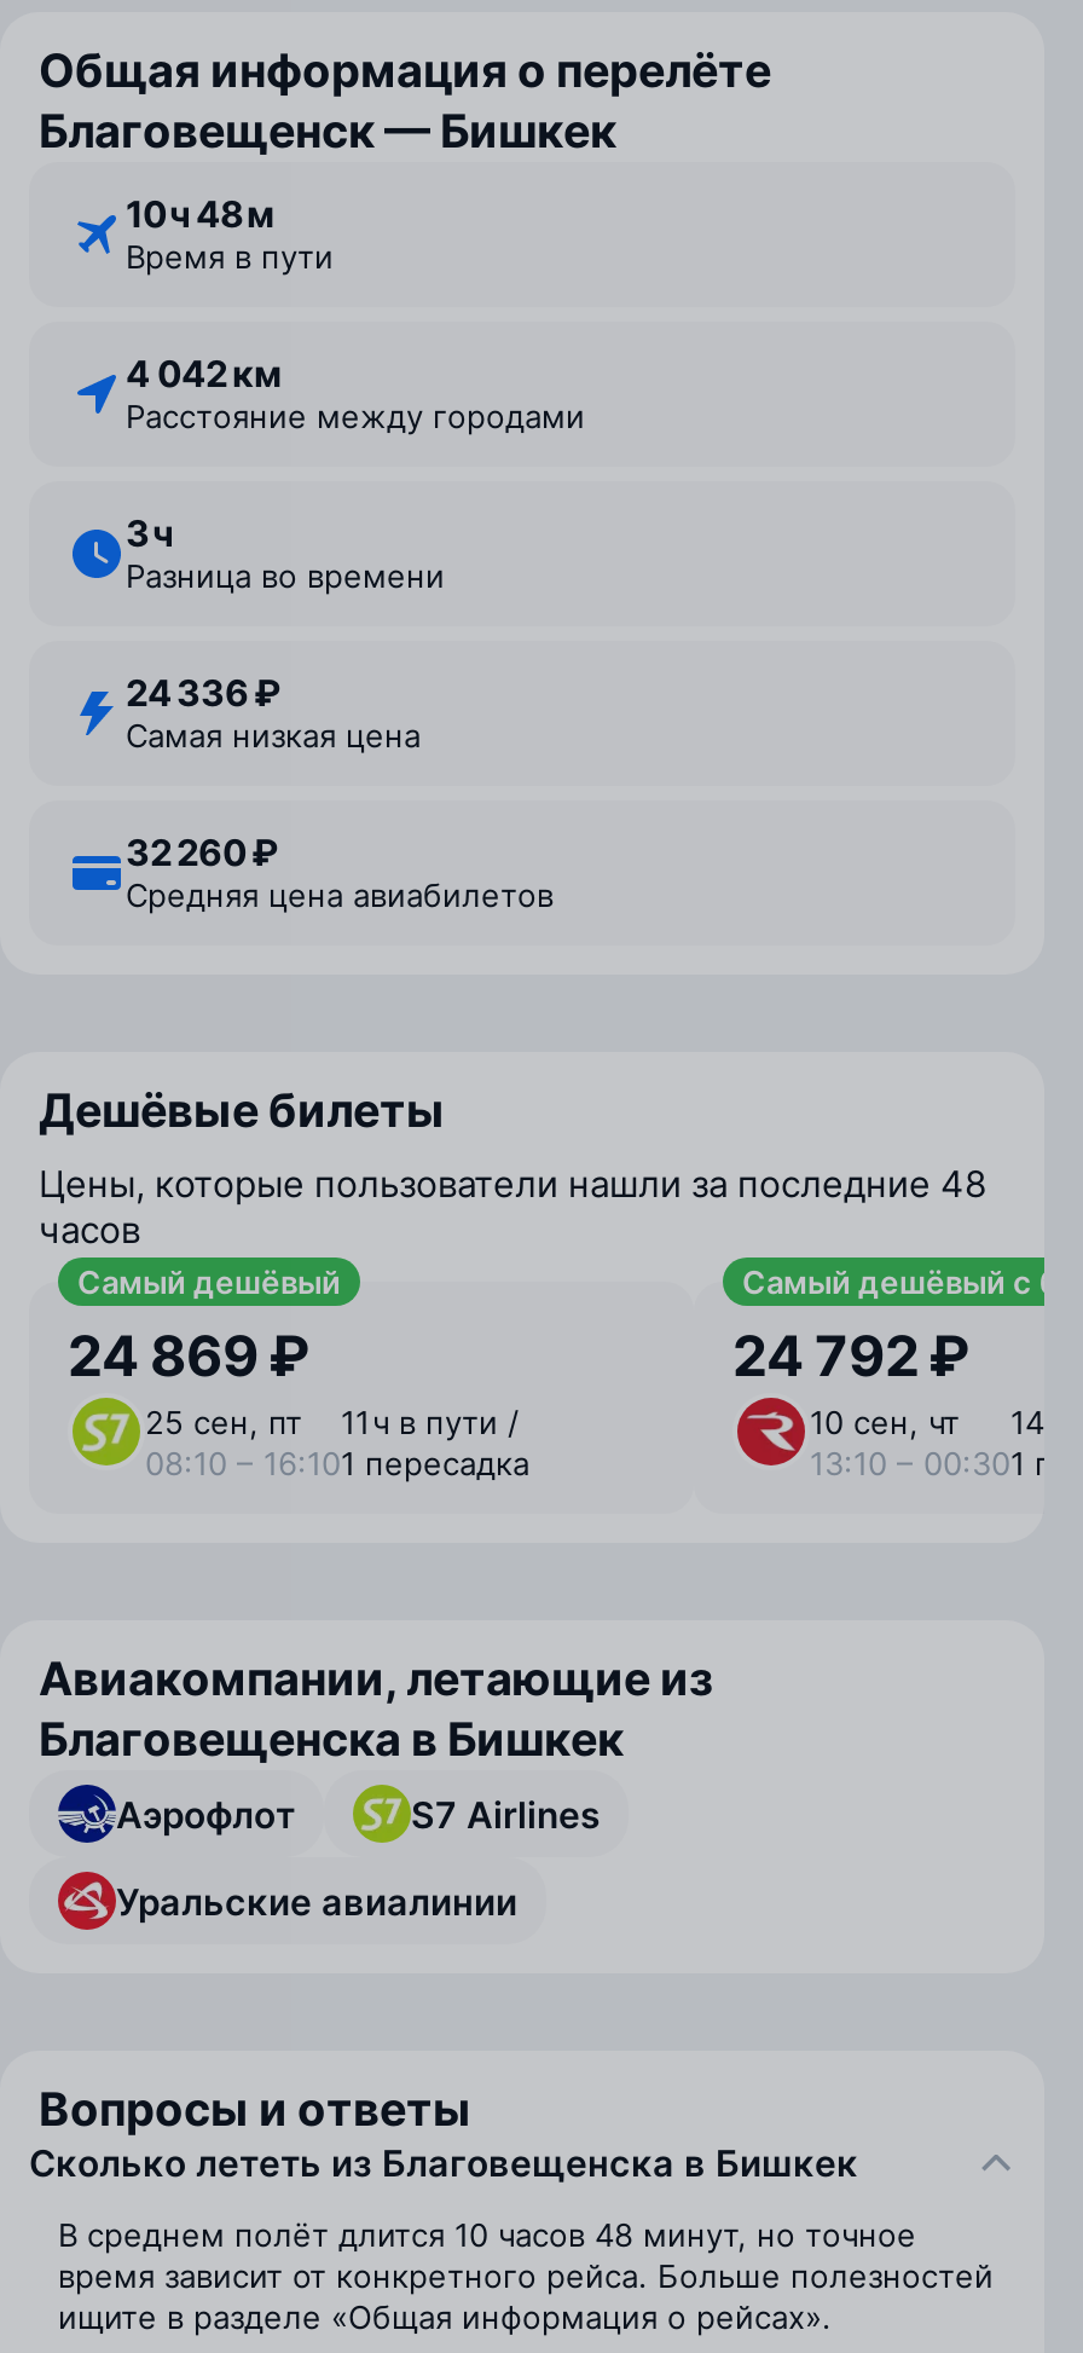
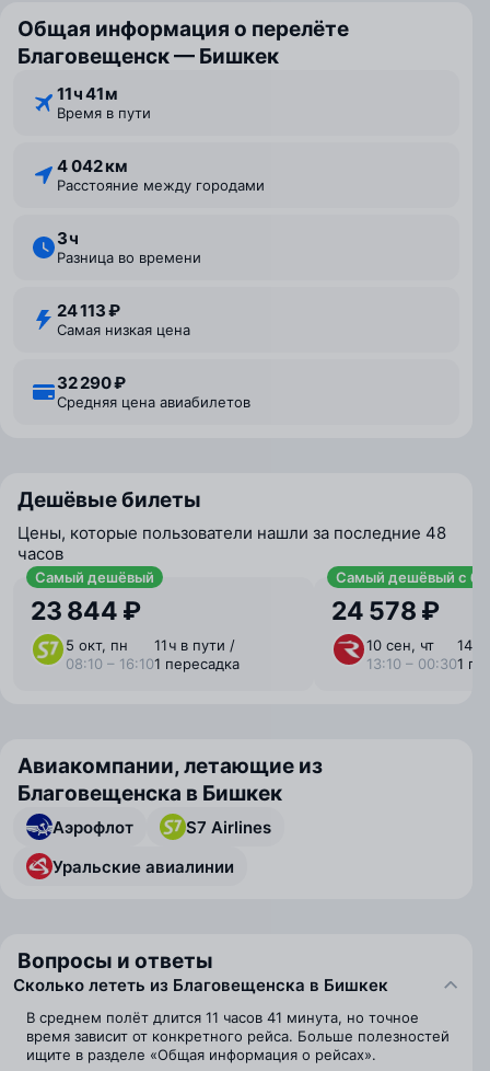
[126,191,276,237] 10 ч 48 м -> [57,83,118,104] 11 ч 41 м
[126,670,280,716] 24 336 ₽ -> [57,300,120,321] 24 113 ₽
[126,829,278,875] 32 260 ₽ -> [57,372,126,393] 32 290 ₽
[68,1323,309,1441] 24 869 ₽ | 25 сен, пт -> [31,596,141,654] 23 844 ₽ | 5 окт, пн
[732,1323,969,1391] 24 792 ₽ -> [331,596,440,626] 24 578 ₽
[58,2215,916,2254] В среднем полёт длится 10 часов 48 минут, но точное -> [26,1009,419,1026] В среднем полёт длится 11 часов 41 минута, но точное

